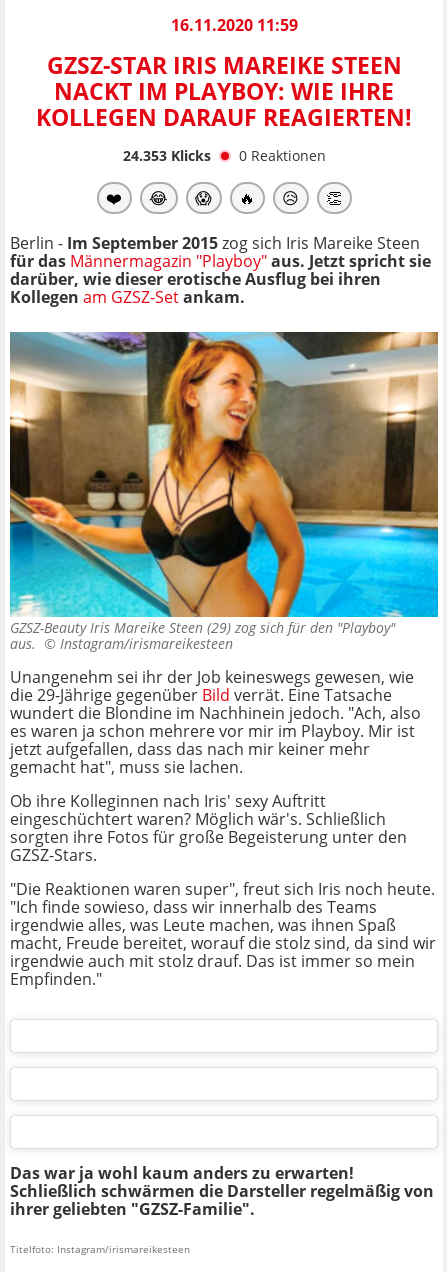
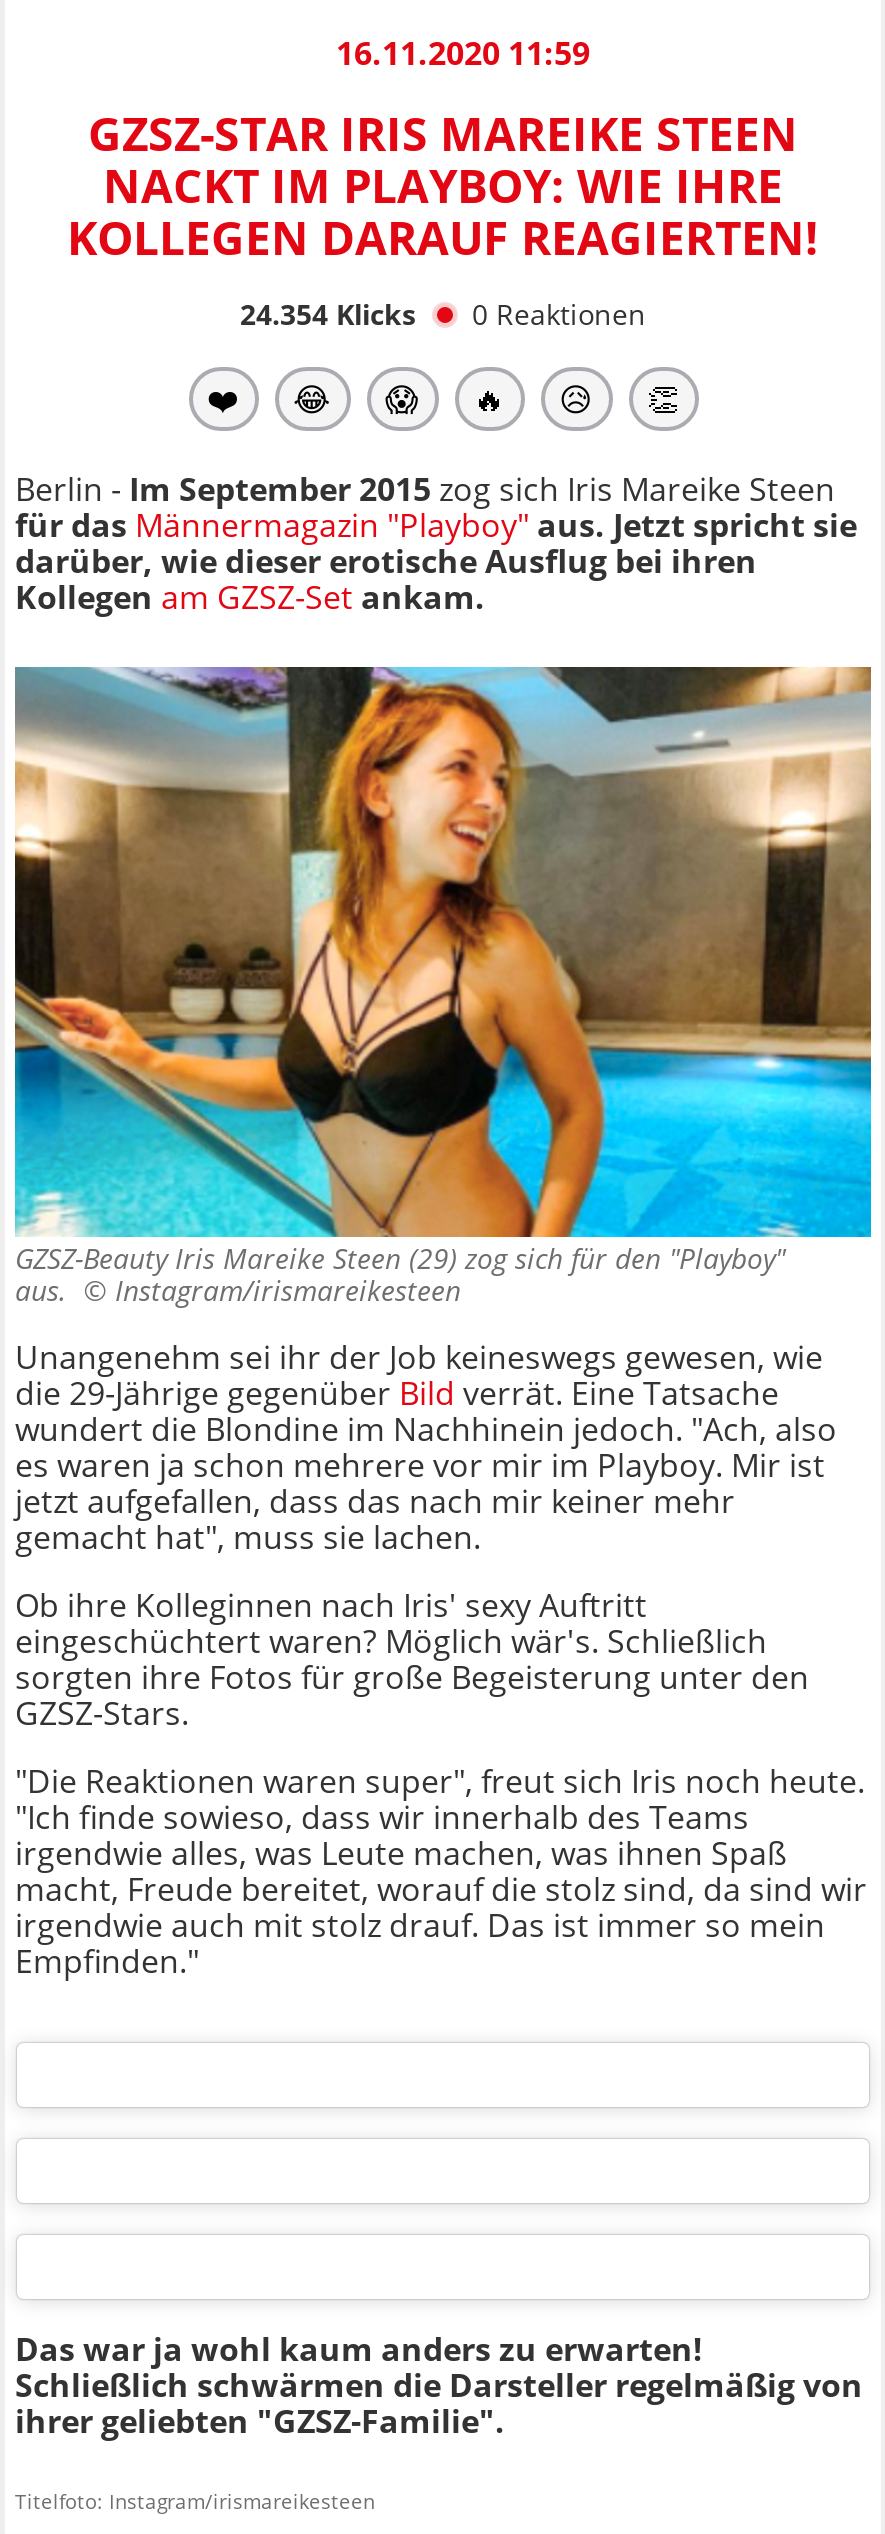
[122,146,325,165] 24.353 Klicks 0 Reaktionen -> [240,295,646,333] 24.354 Klicks 0 Reaktionen

